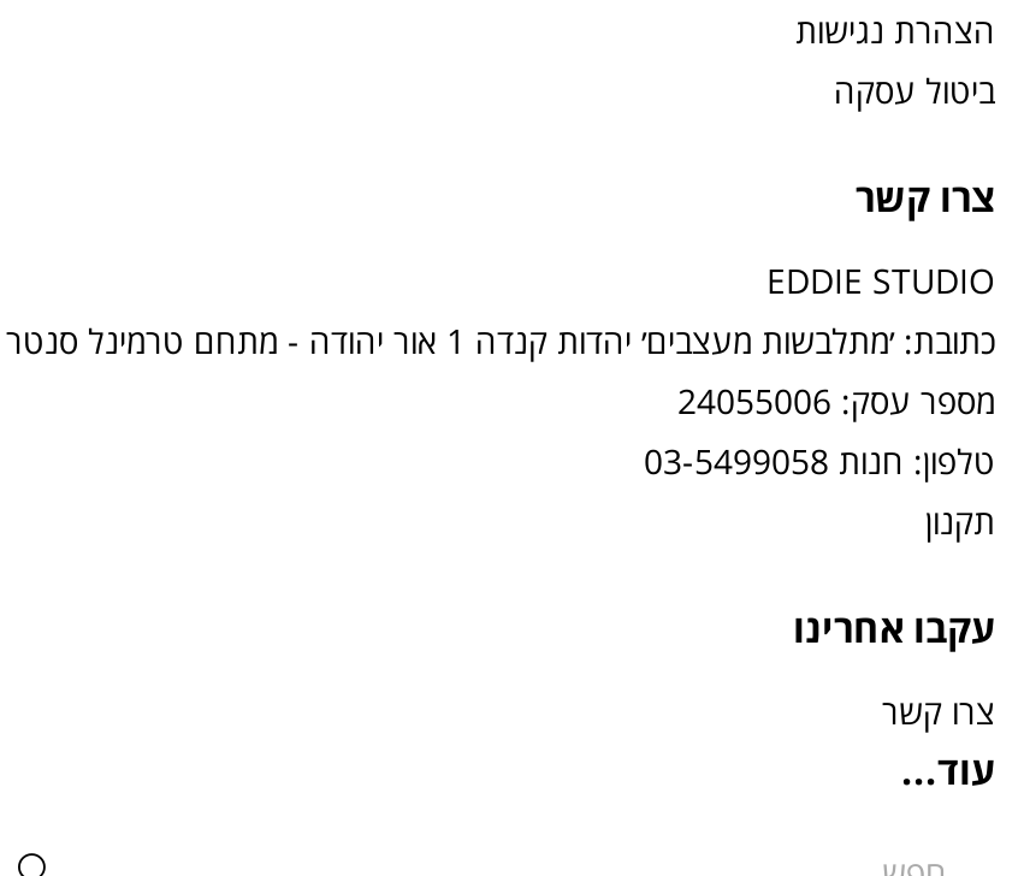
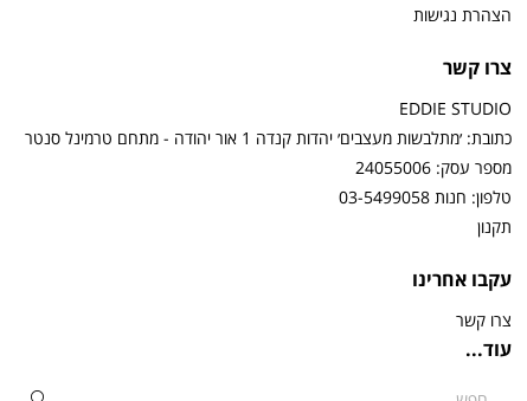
[834,68,995,114] ביטול עסקה -> none

